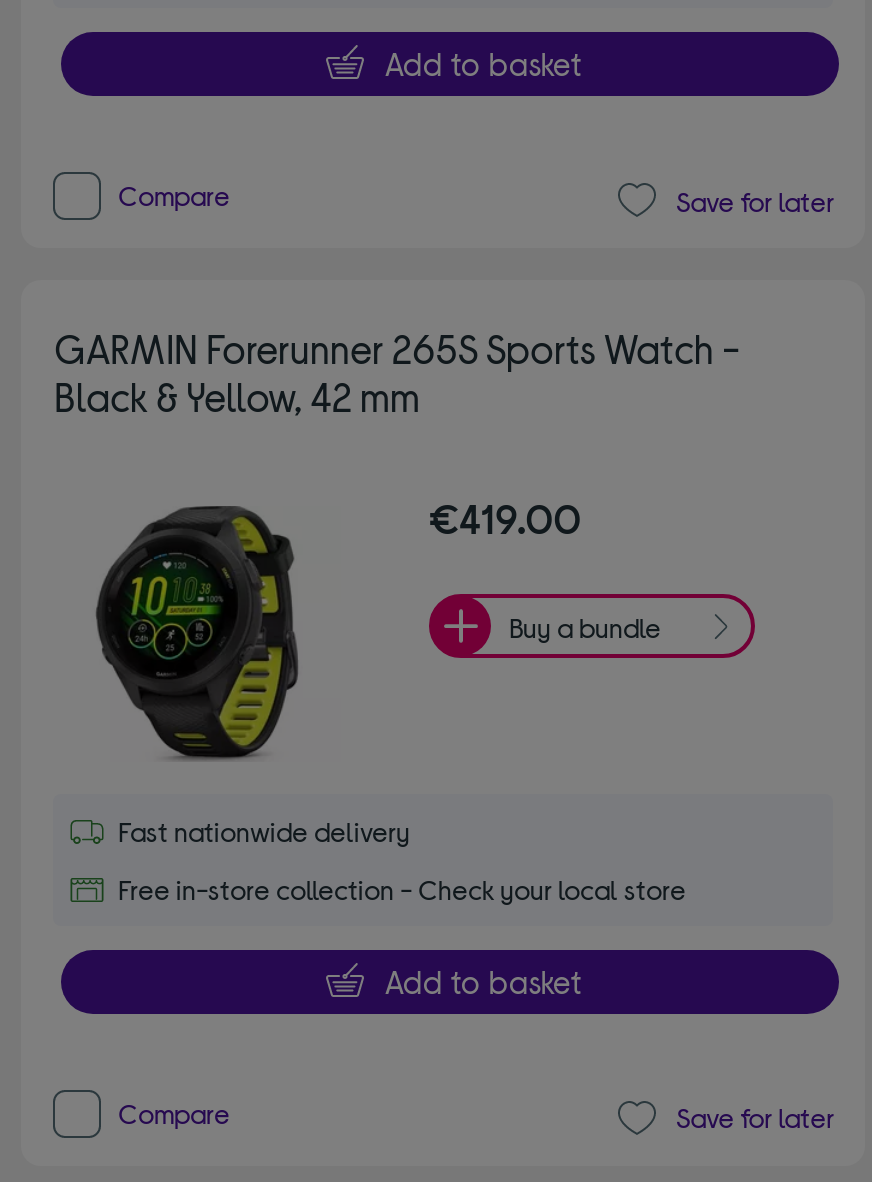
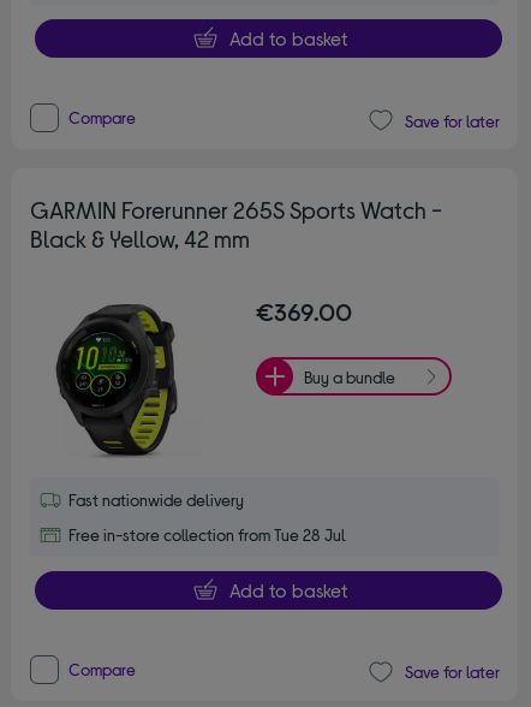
[429,494,581,542] €419.00 -> [256,297,352,326] €369.00
[118,872,686,906] Free in-store collection - Check your local store -> [69,524,346,545] Free in-store collection from Tue 28 Jul

